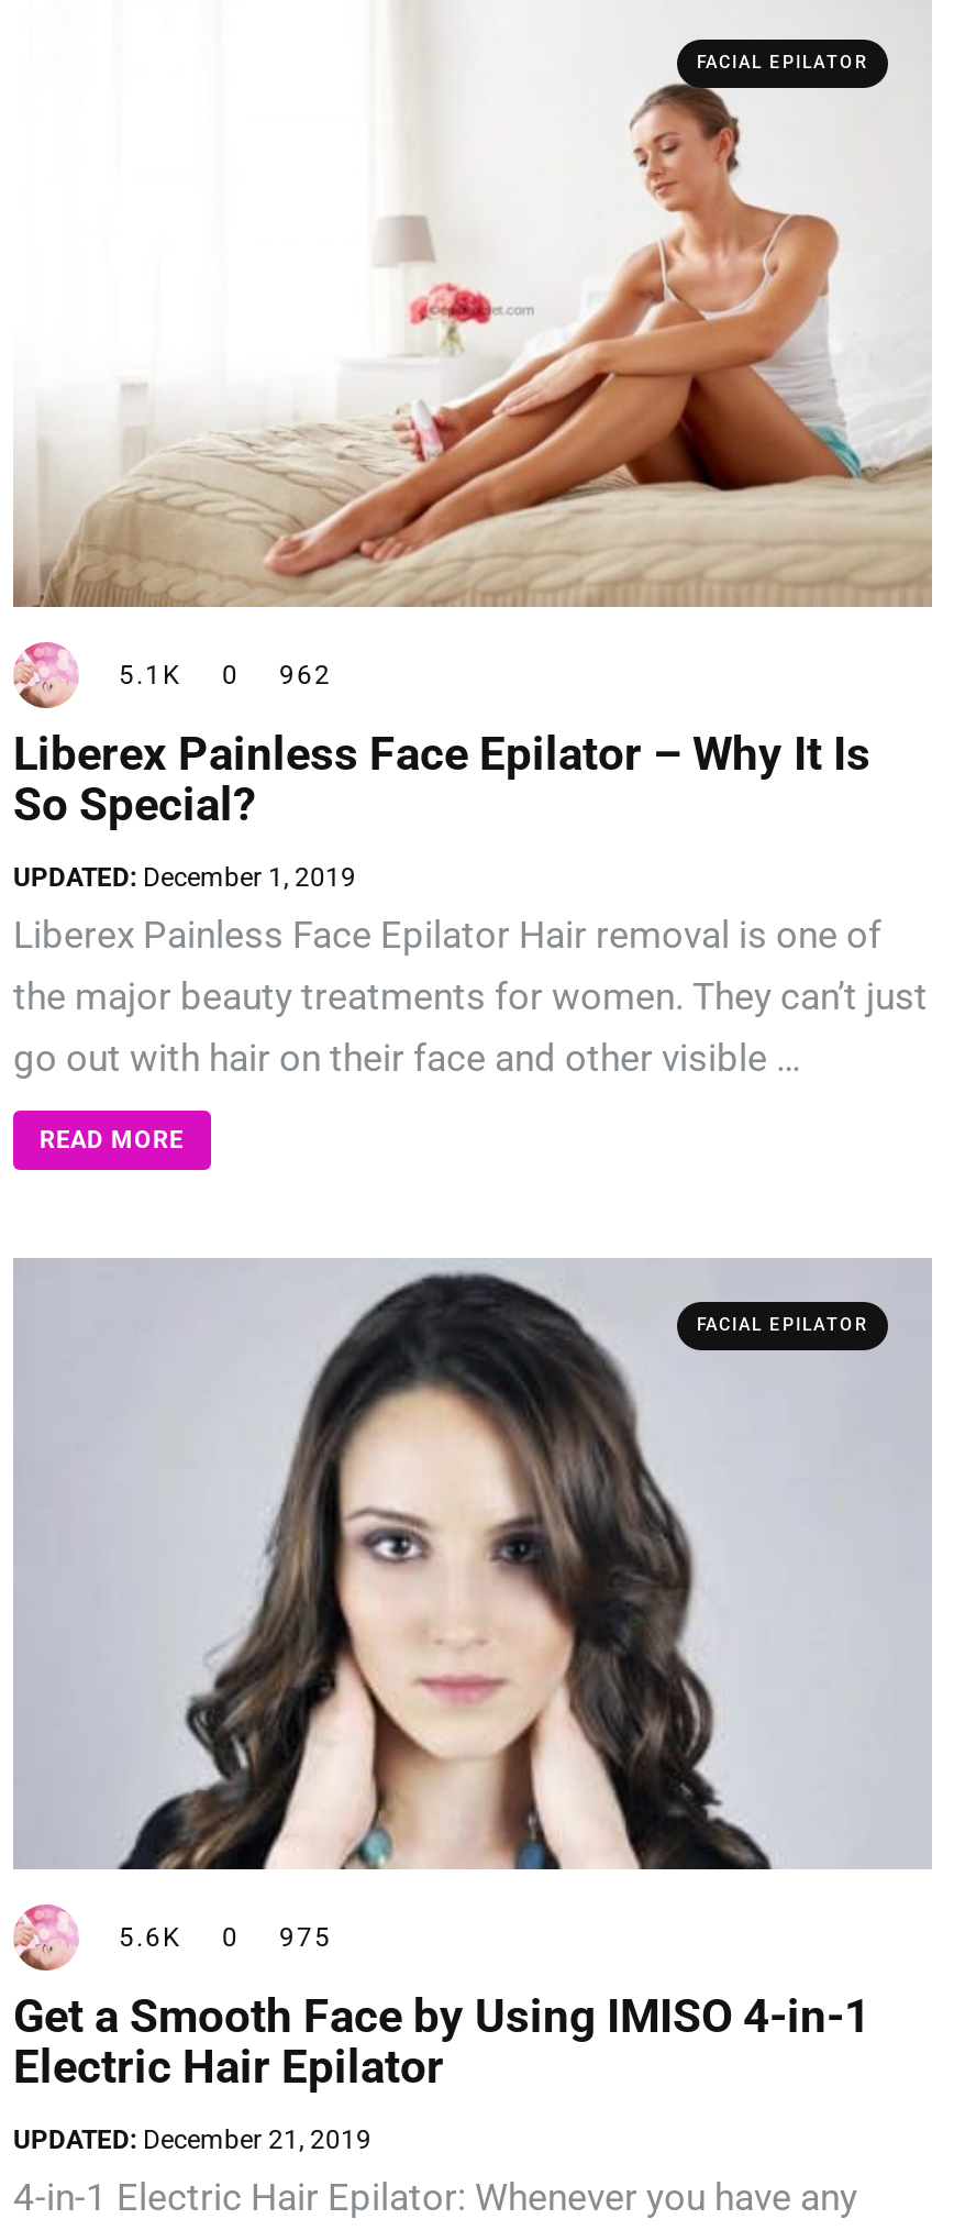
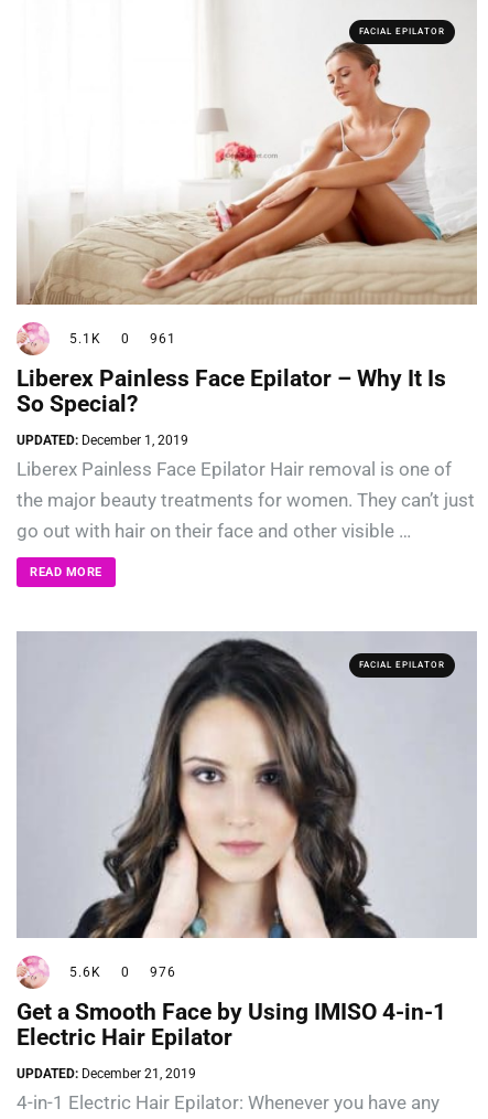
[119,661,332,691] 5.1K 0 962 -> [69,332,176,347] 5.1K 0 961
[119,1922,332,1953] 5.6K 0 975 -> [69,964,176,980] 5.6K 0 976

